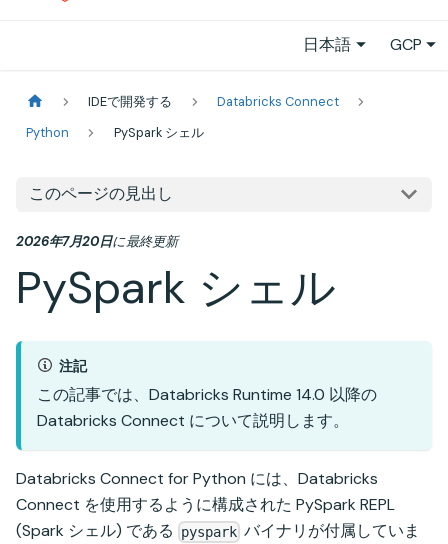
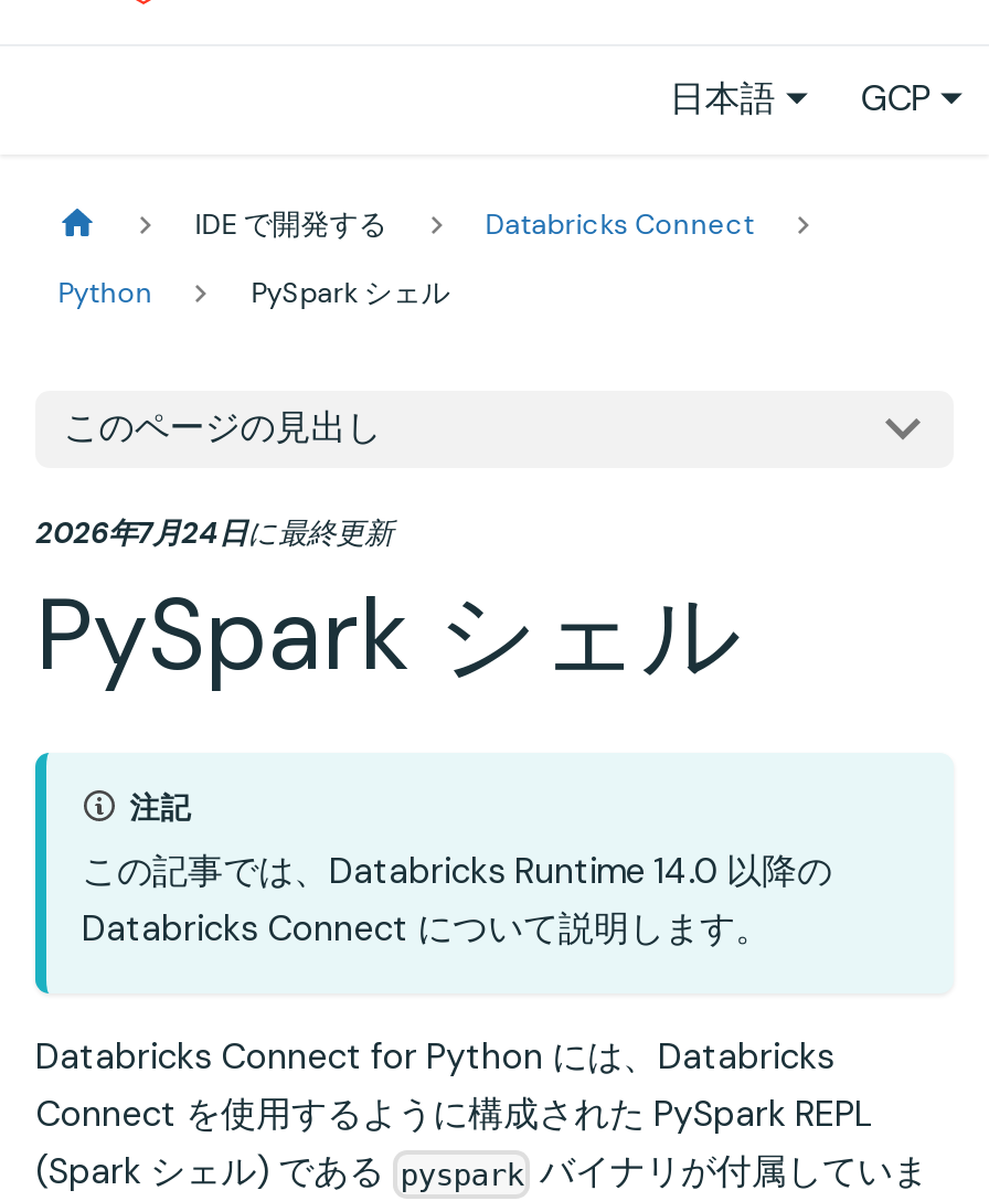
[88,93,172,110] IDEで開発する -> [195,205,387,243] IDE で開発する
[16,233,178,250] 2026年7月20日に最終更新 -> [35,514,393,552] 2026年7月24日に最終更新

